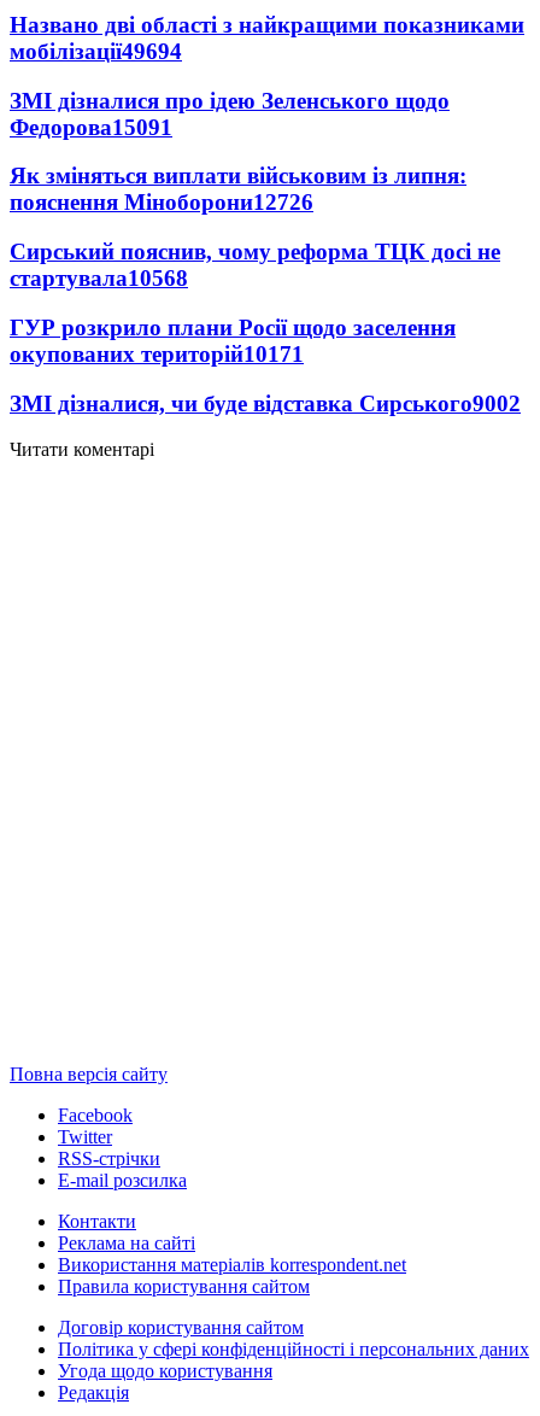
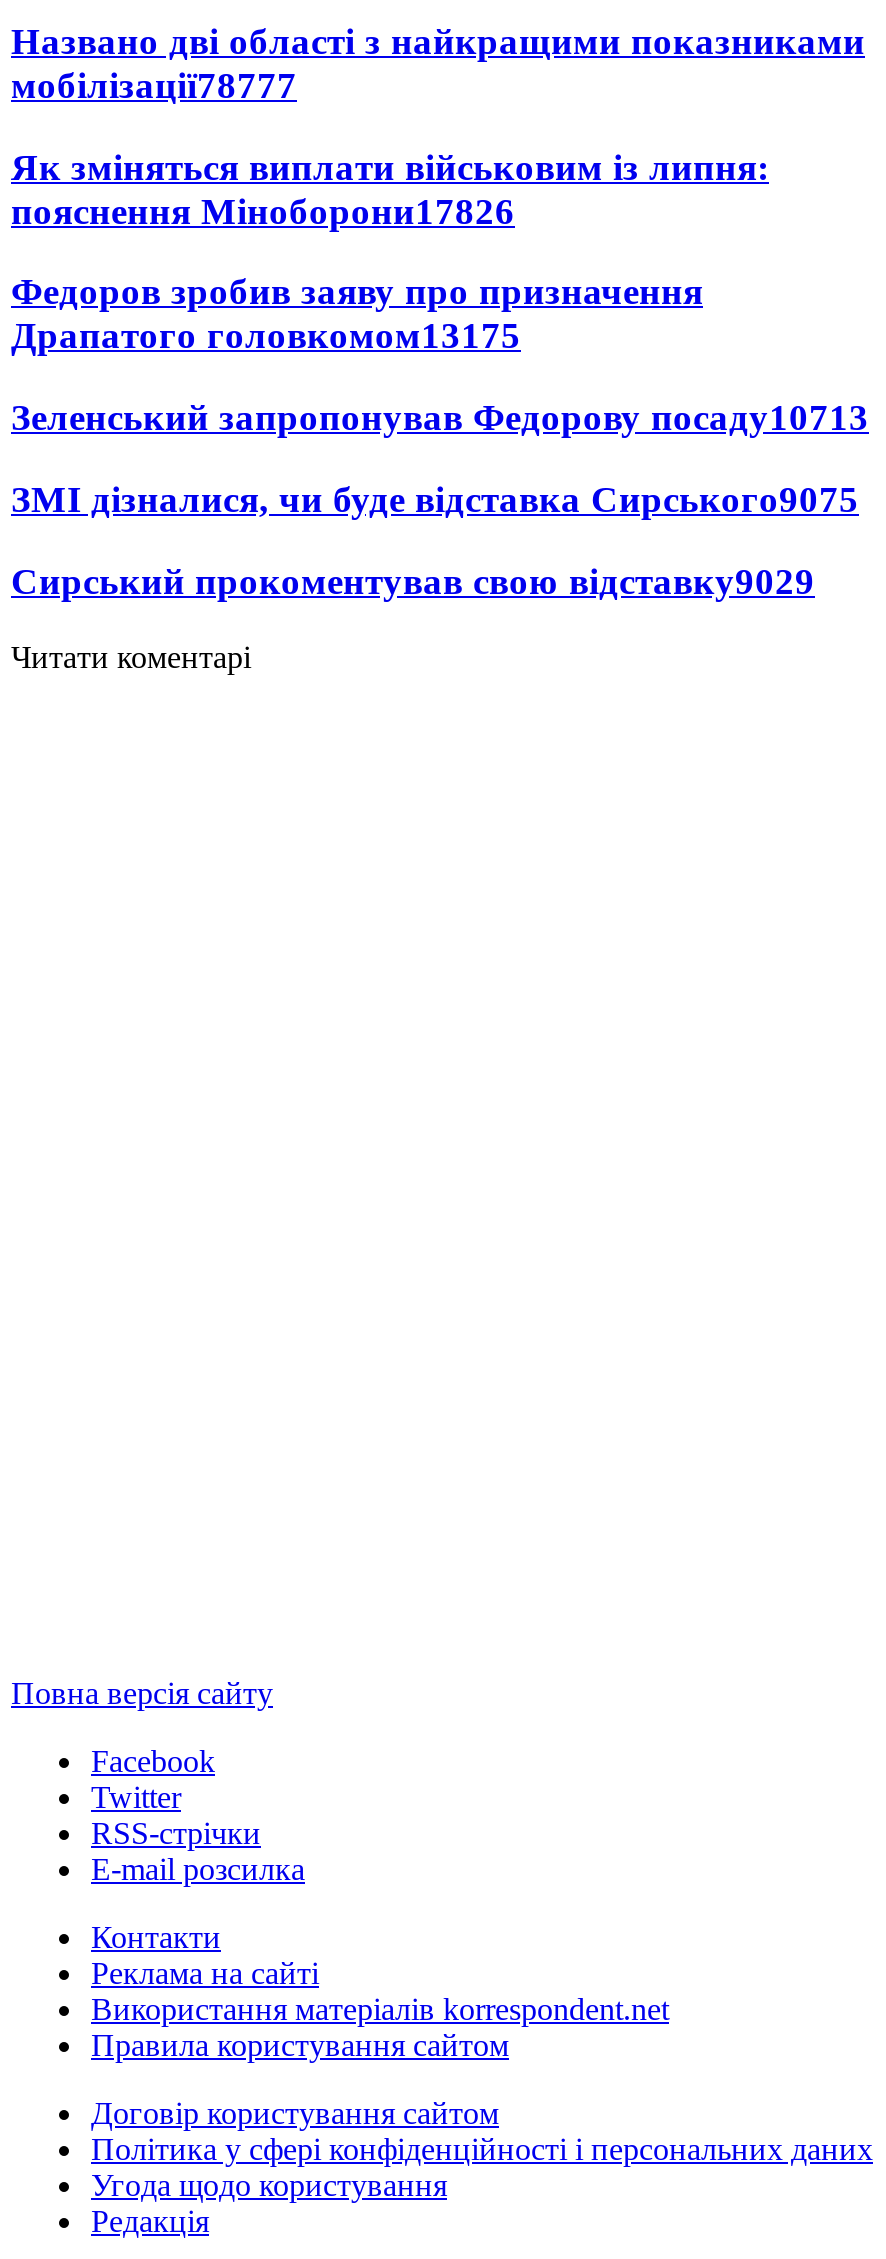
[10,39,450,140] мобілізації49694 | ЗМІ дізналися про ідею Зеленського щодо | Федорова15091 -> [11,64,297,106] мобілізації78777
moved [10,163,466,189] -> [11,145,769,187]: Як зміняться виплати військовим із липня:
[10,190,521,416] пояснення Міноборони12726 | Сирський пояснив, чому реформа ТЦК досі не | стартувала10568 | ГУР розкрило плани Росії щодо заселення | окупованих територій10171 | ЗМІ дізналися, чи буде відставка Сирського9002 -> [11,189,869,601] пояснення Міноборони17826 | Федоров зробив заяву про призначення | Драпатого головкомом13175 | Зеленський запропонував Федорову посаду10713 | ЗМІ дізналися, чи буде відставка Сирського9075 | Сирський прокоментував свою відставку9029

